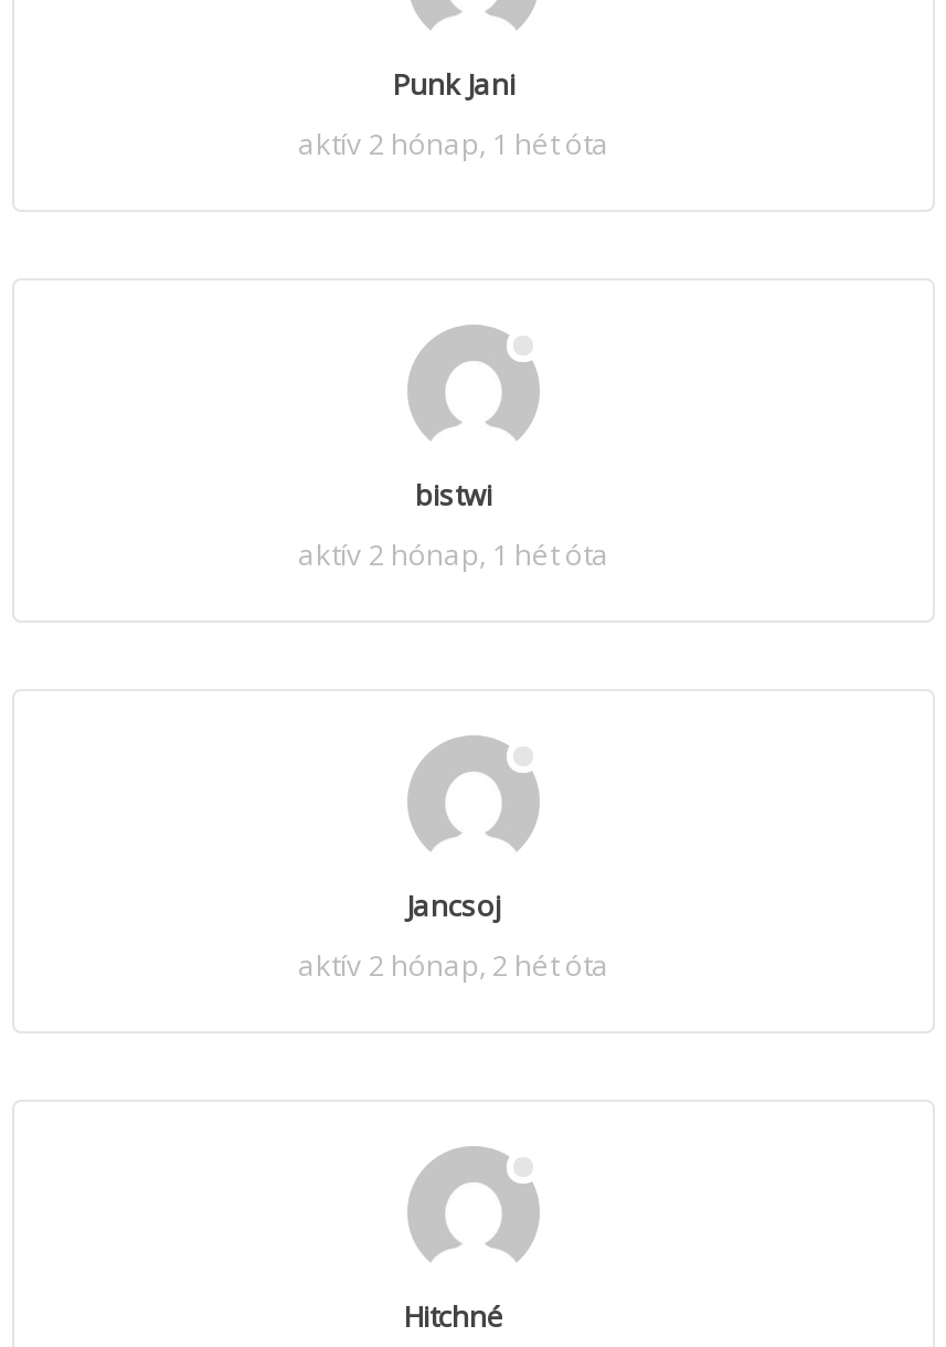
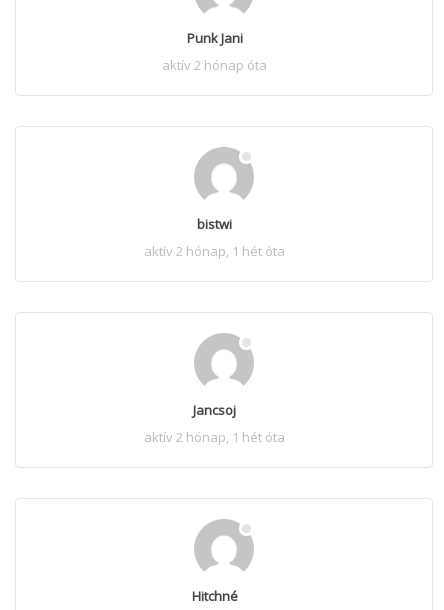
[298,123,609,162] aktív 2 hónap, 1 hét óta -> [162,55,267,73] aktív 2 hónap óta
[298,944,609,984] aktív 2 hónap, 2 hét óta -> [144,427,285,445] aktív 2 hónap, 1 hét óta

